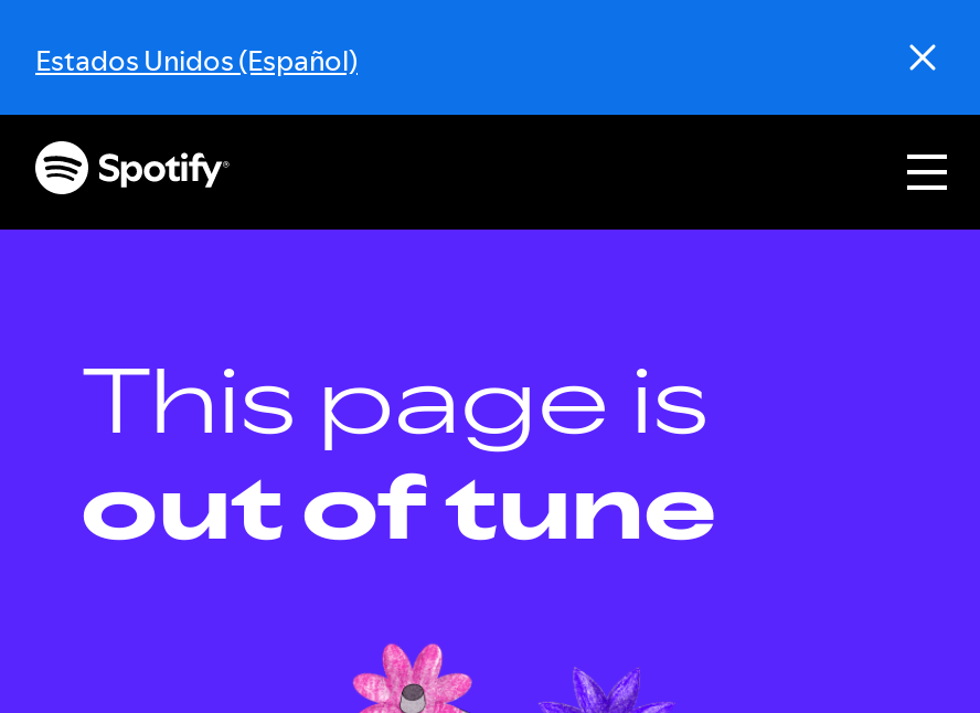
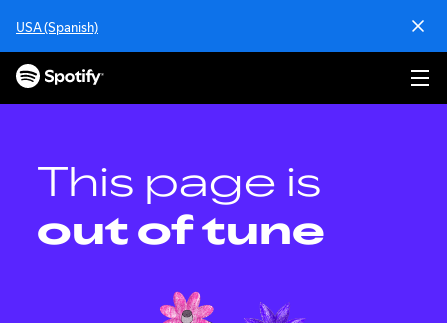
[35,40,358,79] Estados Unidos (Español) -> [16,18,98,36] USA (Spanish)

